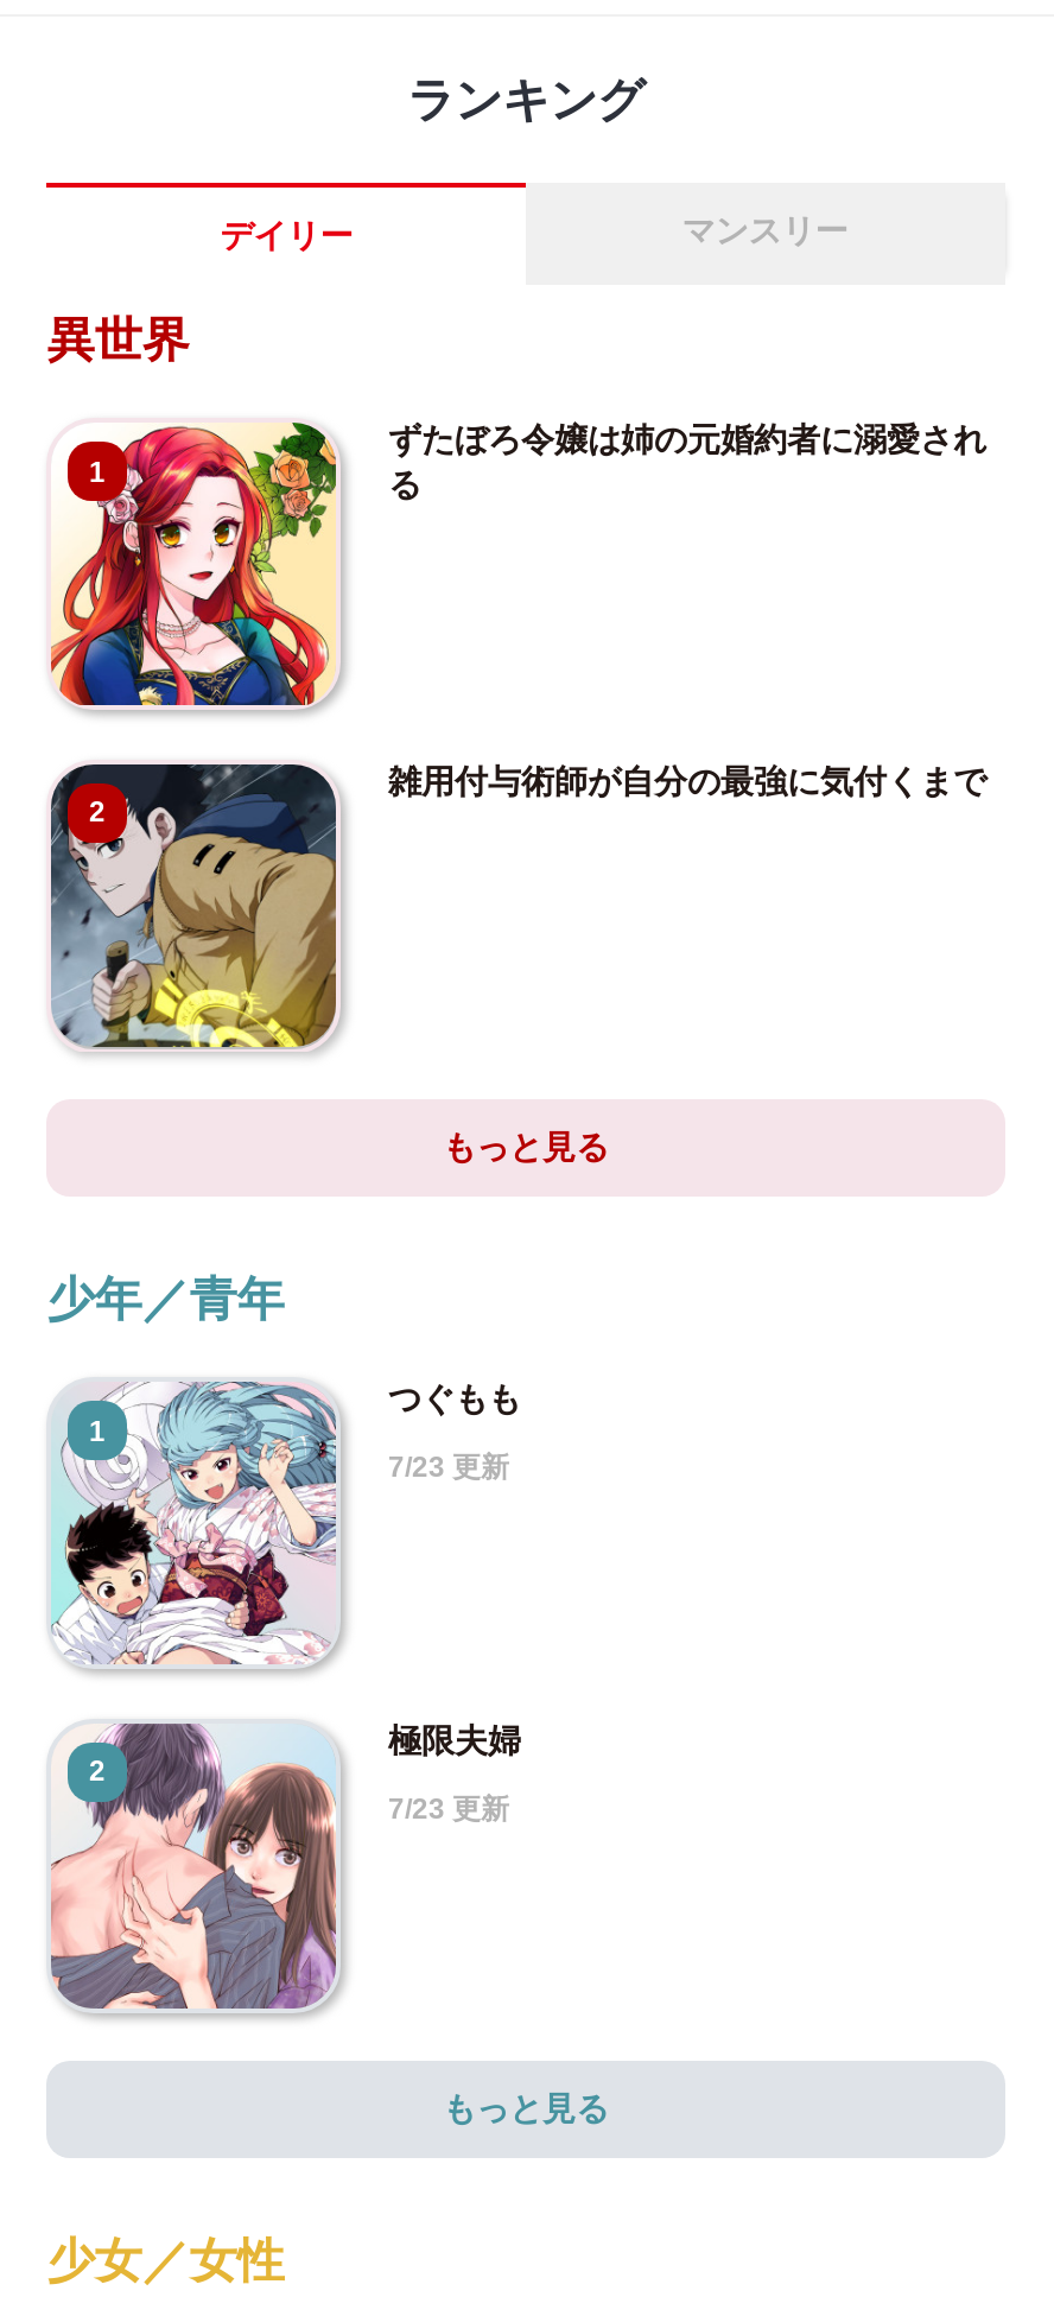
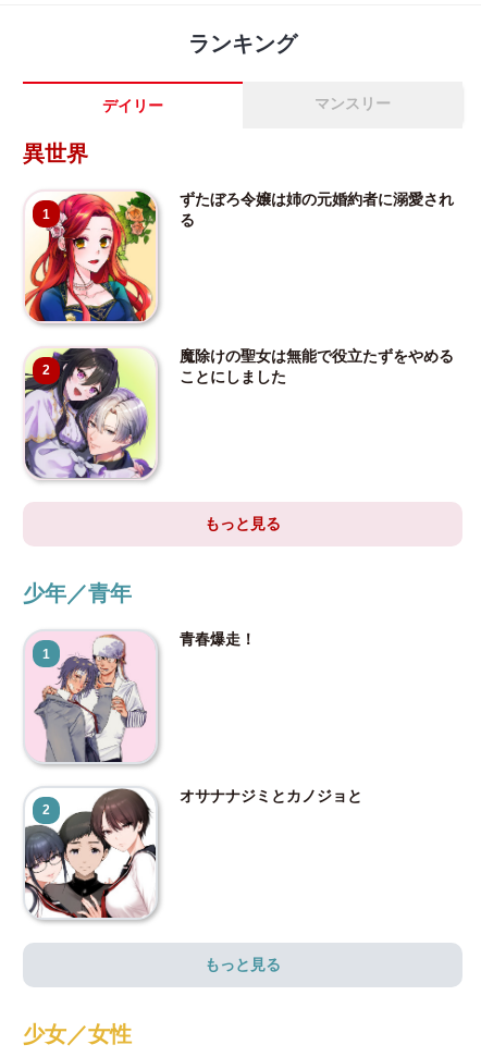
[49,761,986,1049] [image] | 雑用付与術師が自分の最強に気付くまで -> [24,347,454,479] [image] | 魔除けの聖女は無能で役立たずをやめる | ことにしました
[51,1379,521,1667] [image] | つぐもも | 7/23 更新 -> [25,631,256,763] [image] | 青春爆走！
[49,1721,521,2009] [image] | 極限夫婦 | 7/23 更新 -> [24,787,362,919] [image] | オサナナジミとカノジョと

